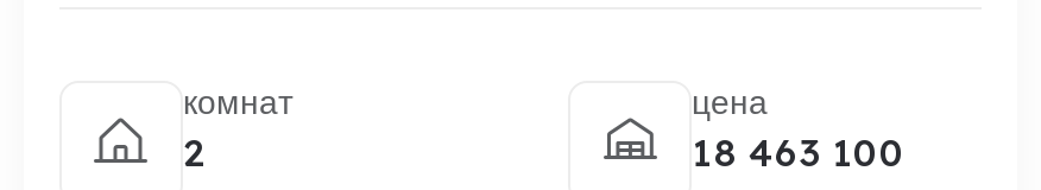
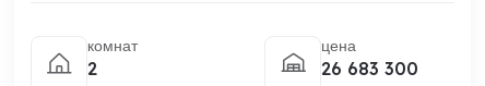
[692,128,906,176] 18 463 100 -> [321,58,418,79] 26 683 300

